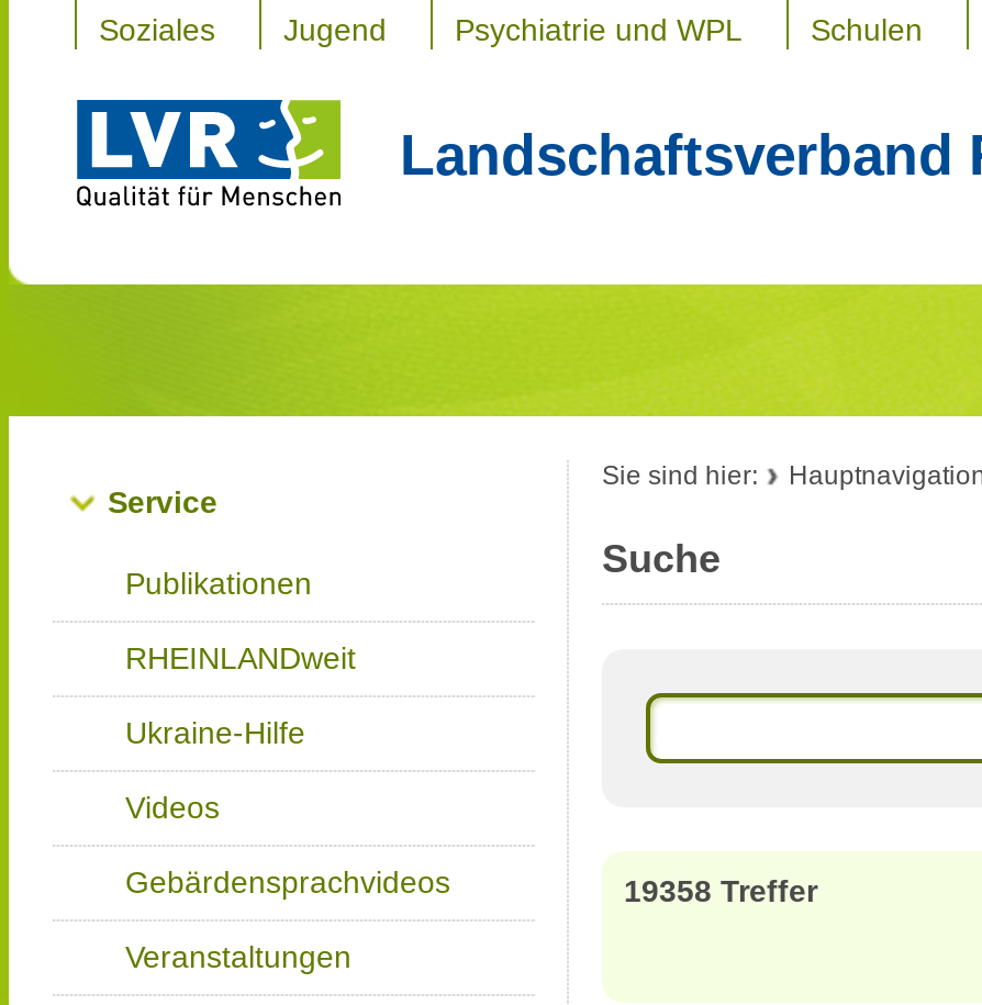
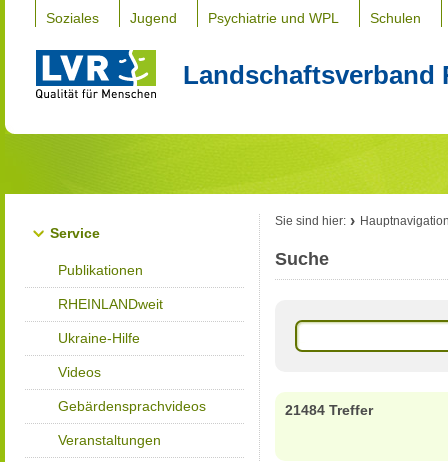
[624,873,817,908] 19358 Treffer -> [285,402,373,418] 21484 Treffer

